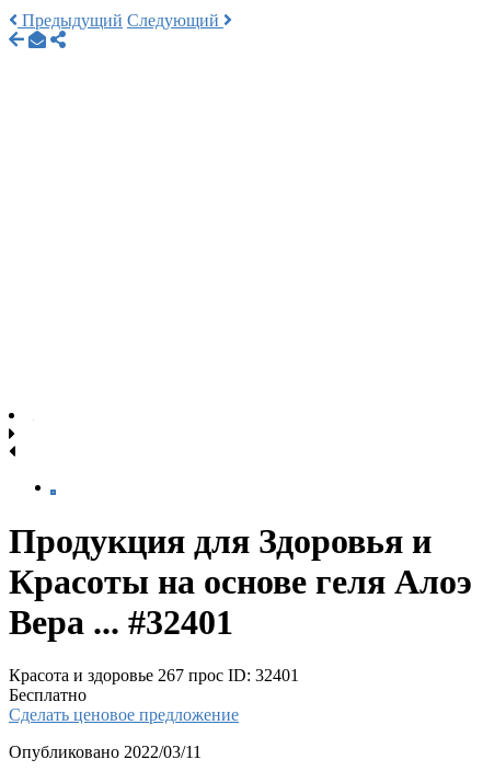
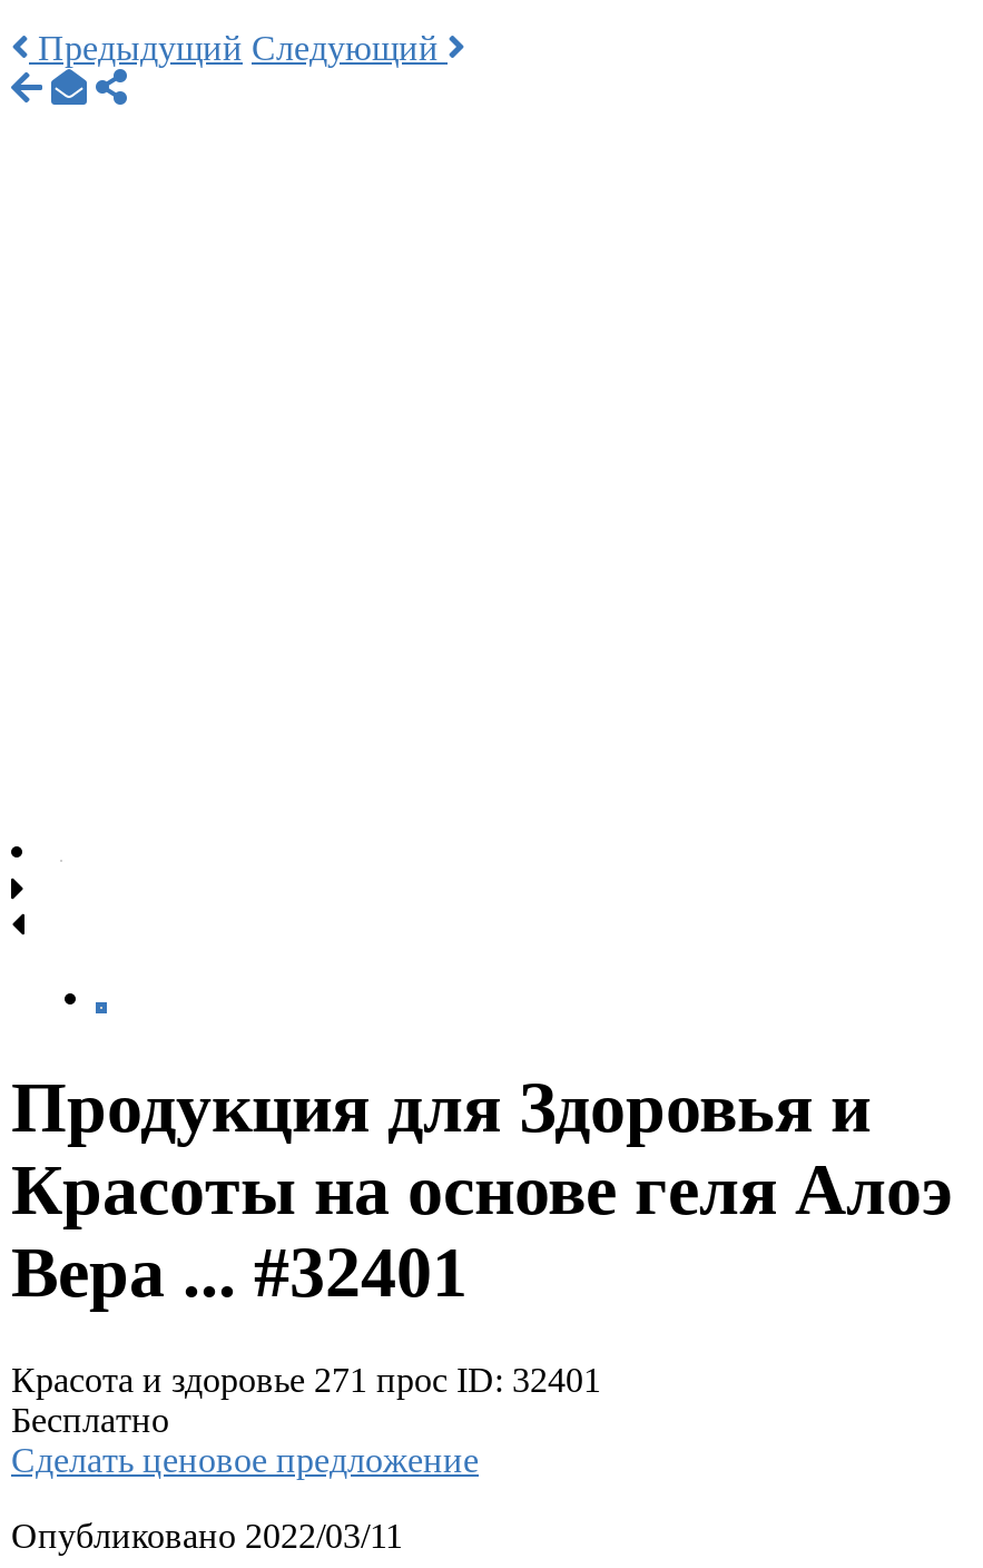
[9,666,299,684] Красота и здоровье 267 прос ID: 32401 -> [11,1361,601,1399] Красота и здоровье 271 прос ID: 32401

